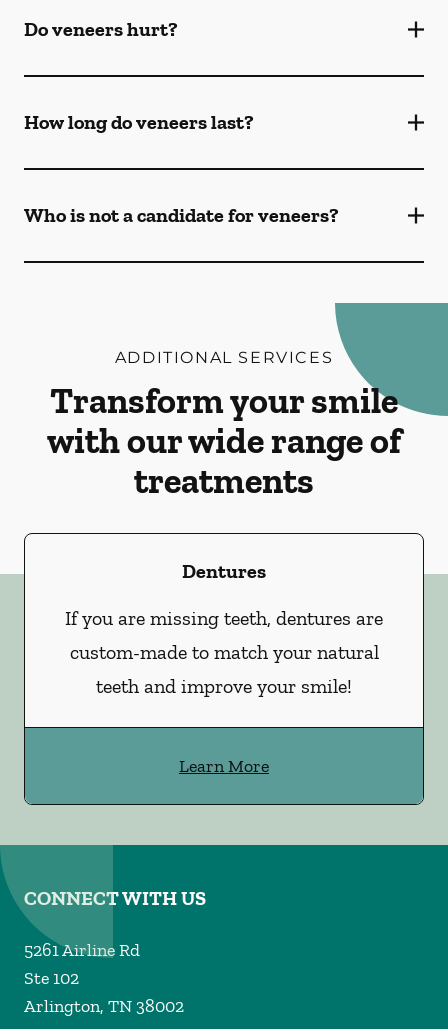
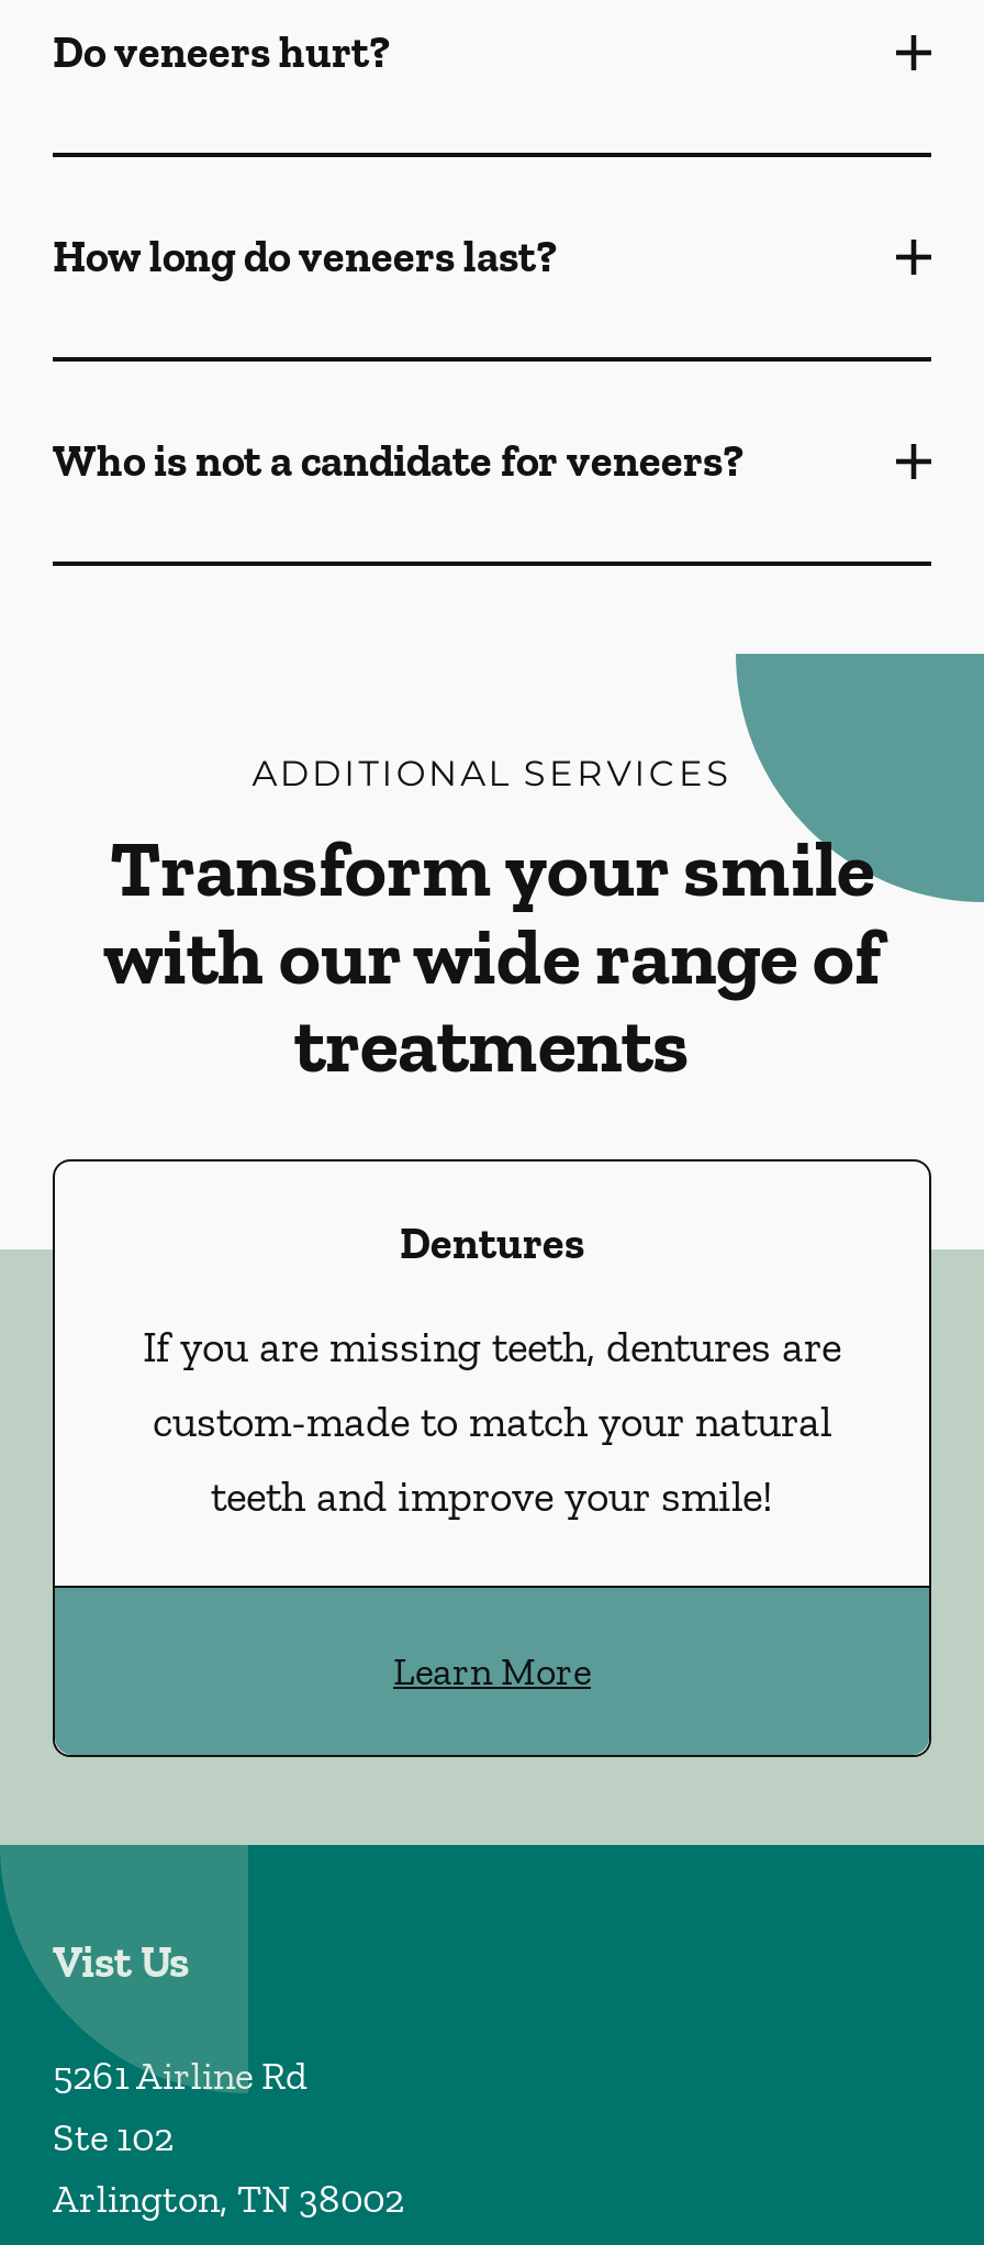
[24,886,206,910] CONNECT WITH US -> [53,1935,189,1988] Vist Us

